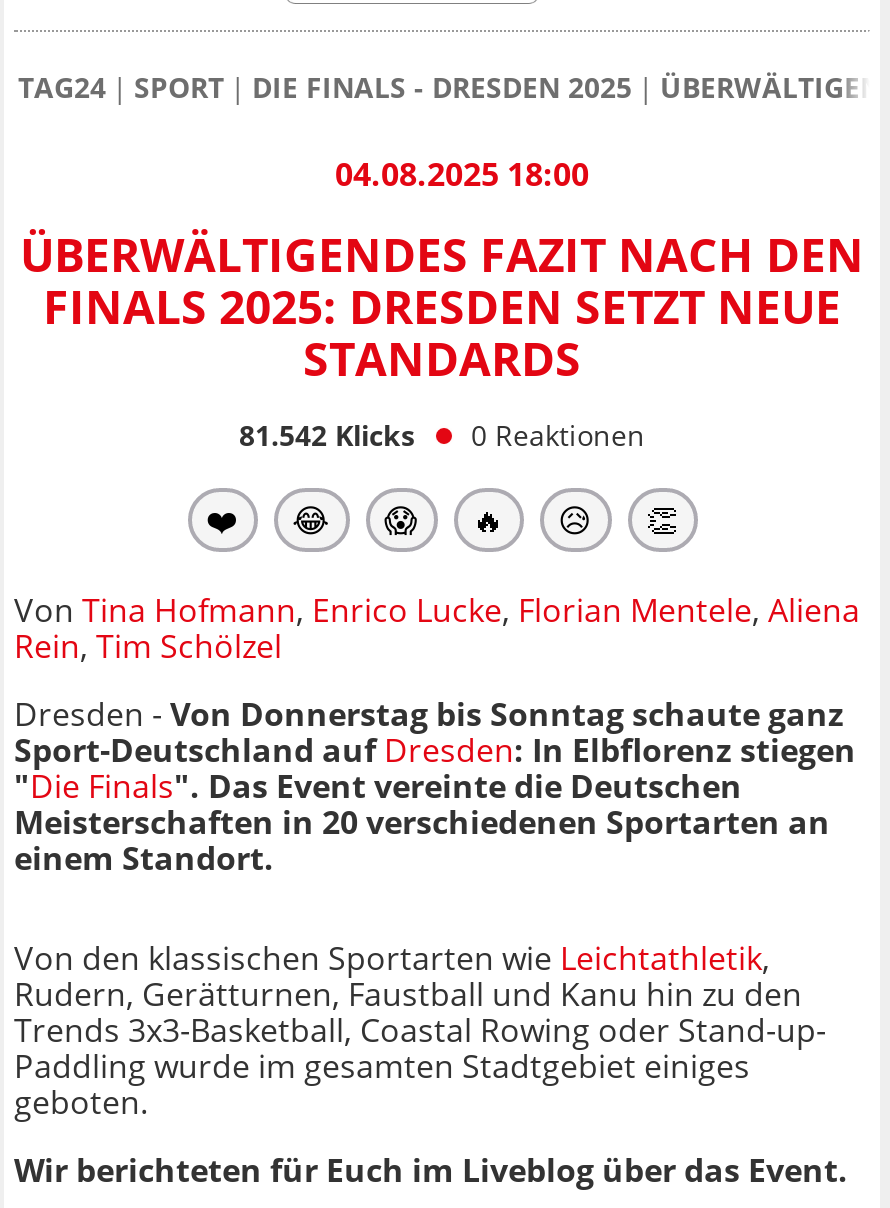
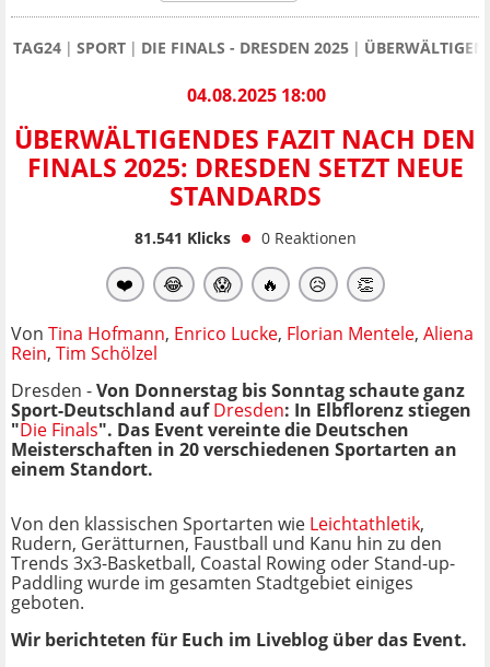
[239,416,645,454] 81.542 Klicks 0 Reaktionen -> [134,227,356,248] 81.541 Klicks 0 Reaktionen

